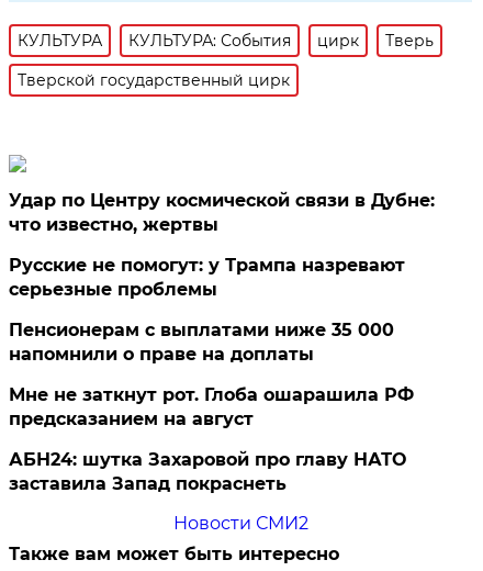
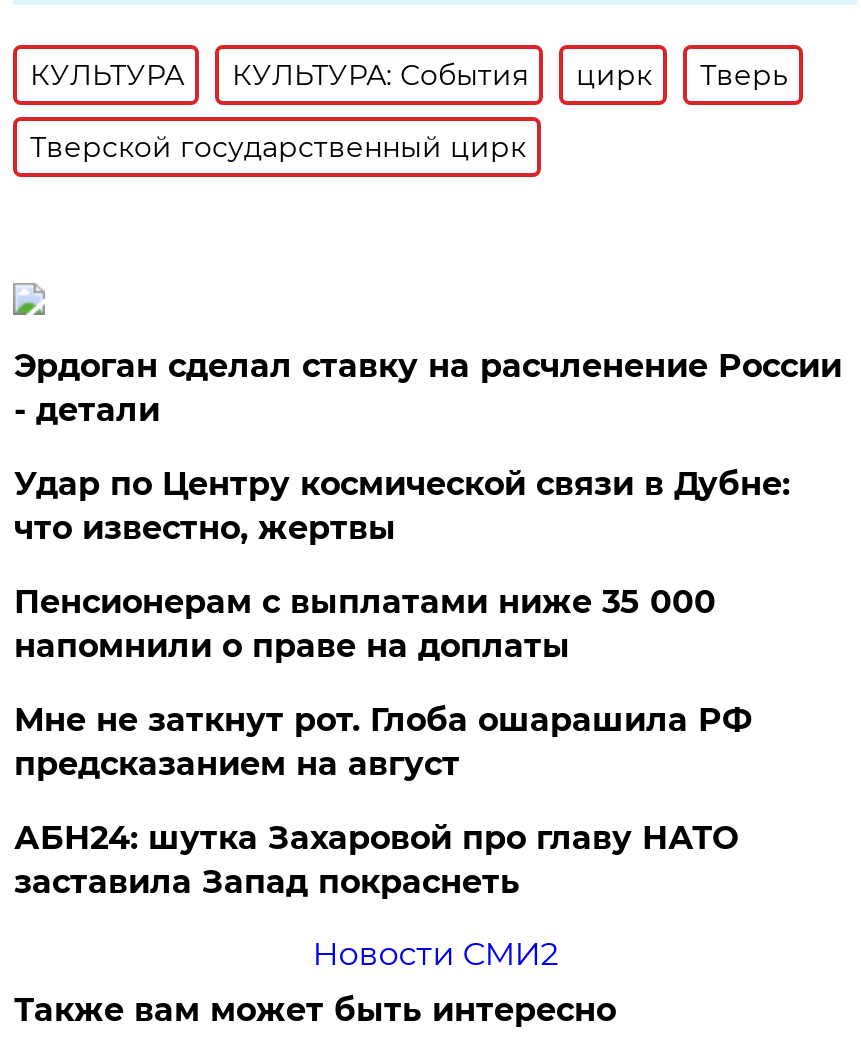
none -> [14,347,842,429] Эрдоган сделал ставку на расчленение России | - детали
moved [9,190,435,235] -> [14,465,790,547]: Удар по Центру космической связи в Дубне: | что известно, жертвы
[9,255,406,300] Русские не помогут: у Трампа назревают | серьезные проблемы -> none

